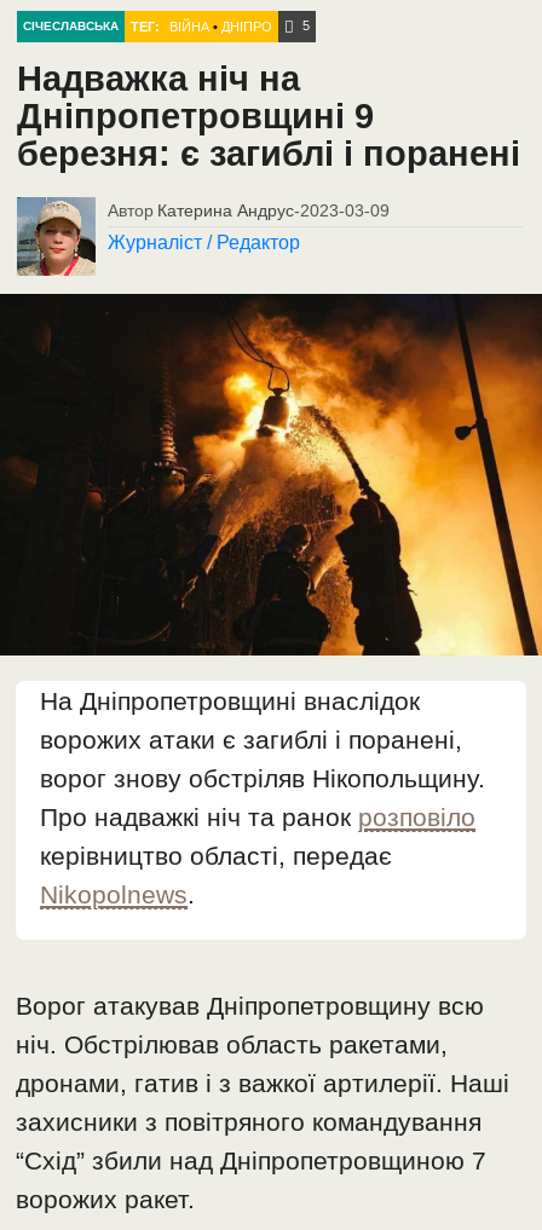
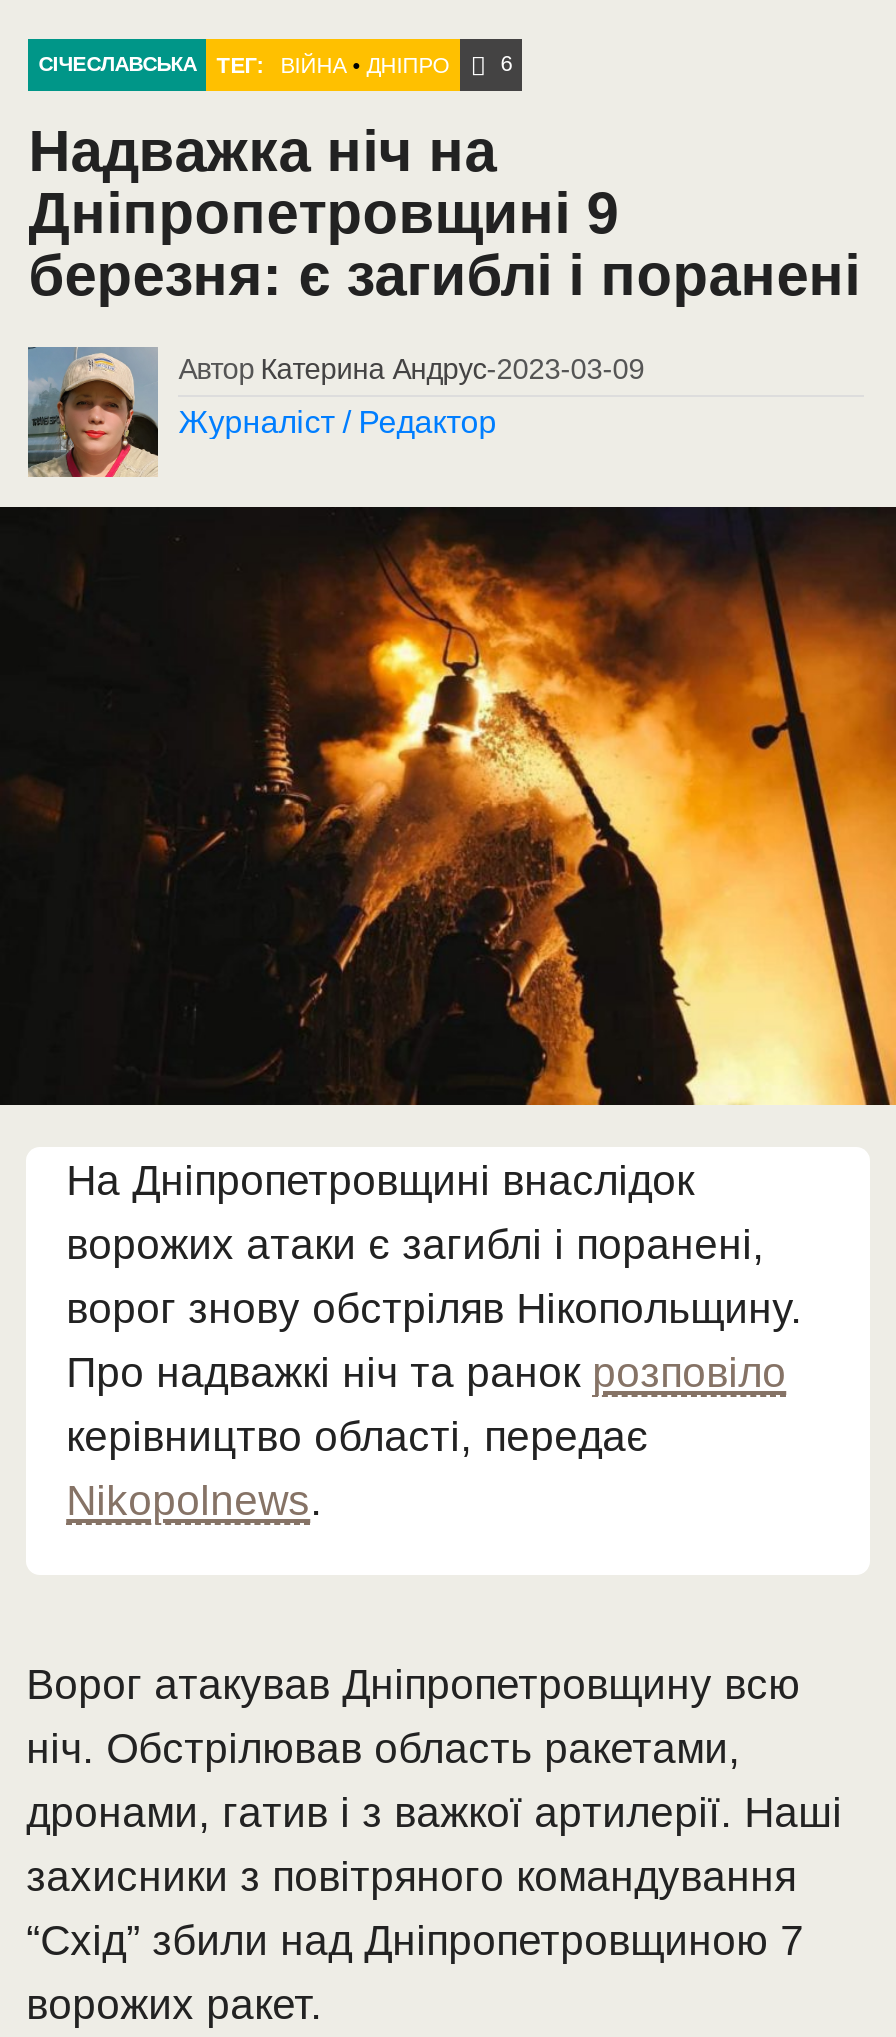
[303,18,310,33] 5 -> [500,51,512,75] 6

